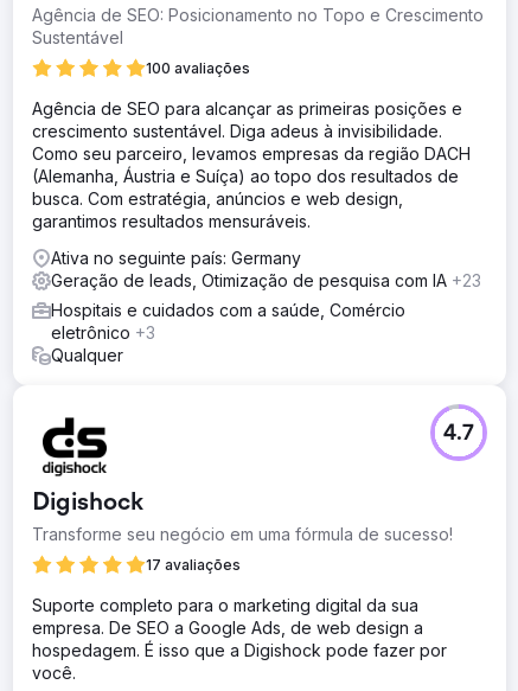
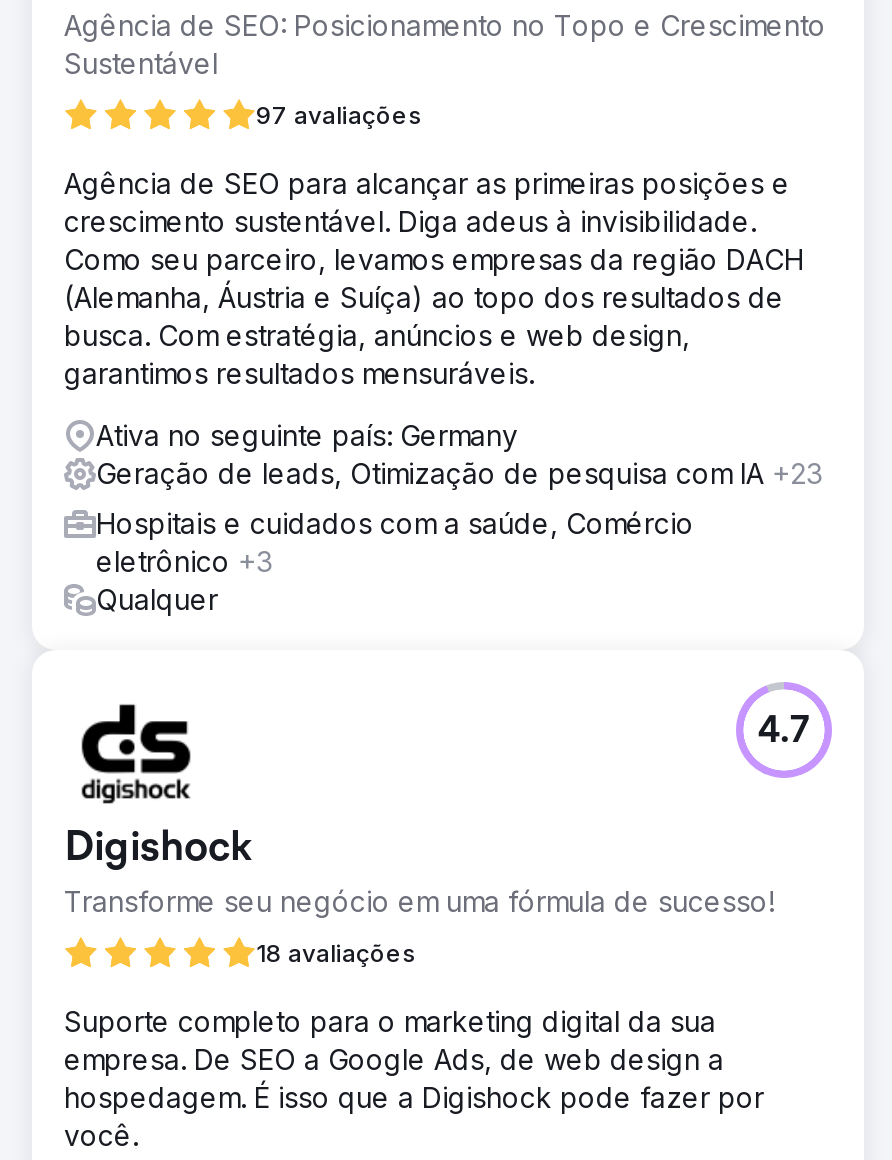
[146,59,250,77] 100 avaliações -> [256,99,422,129] 97 avaliações
[146,555,241,573] 17 avaliações -> [256,937,416,967] 18 avaliações

